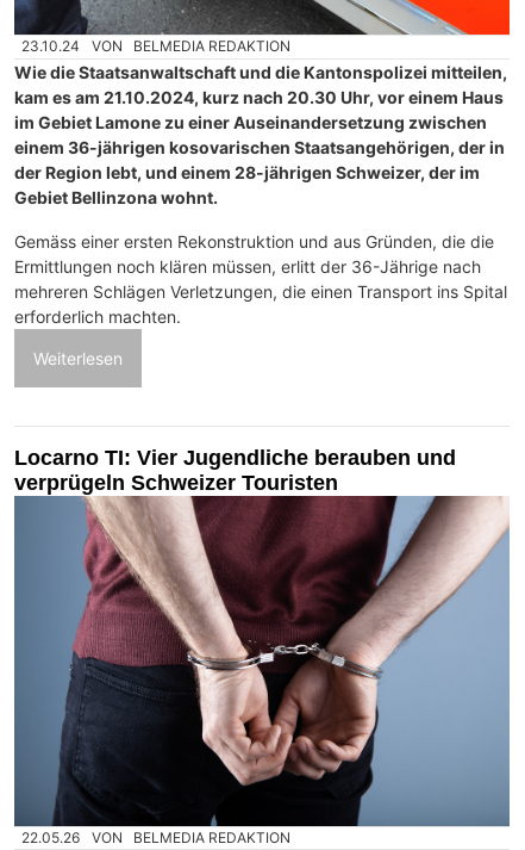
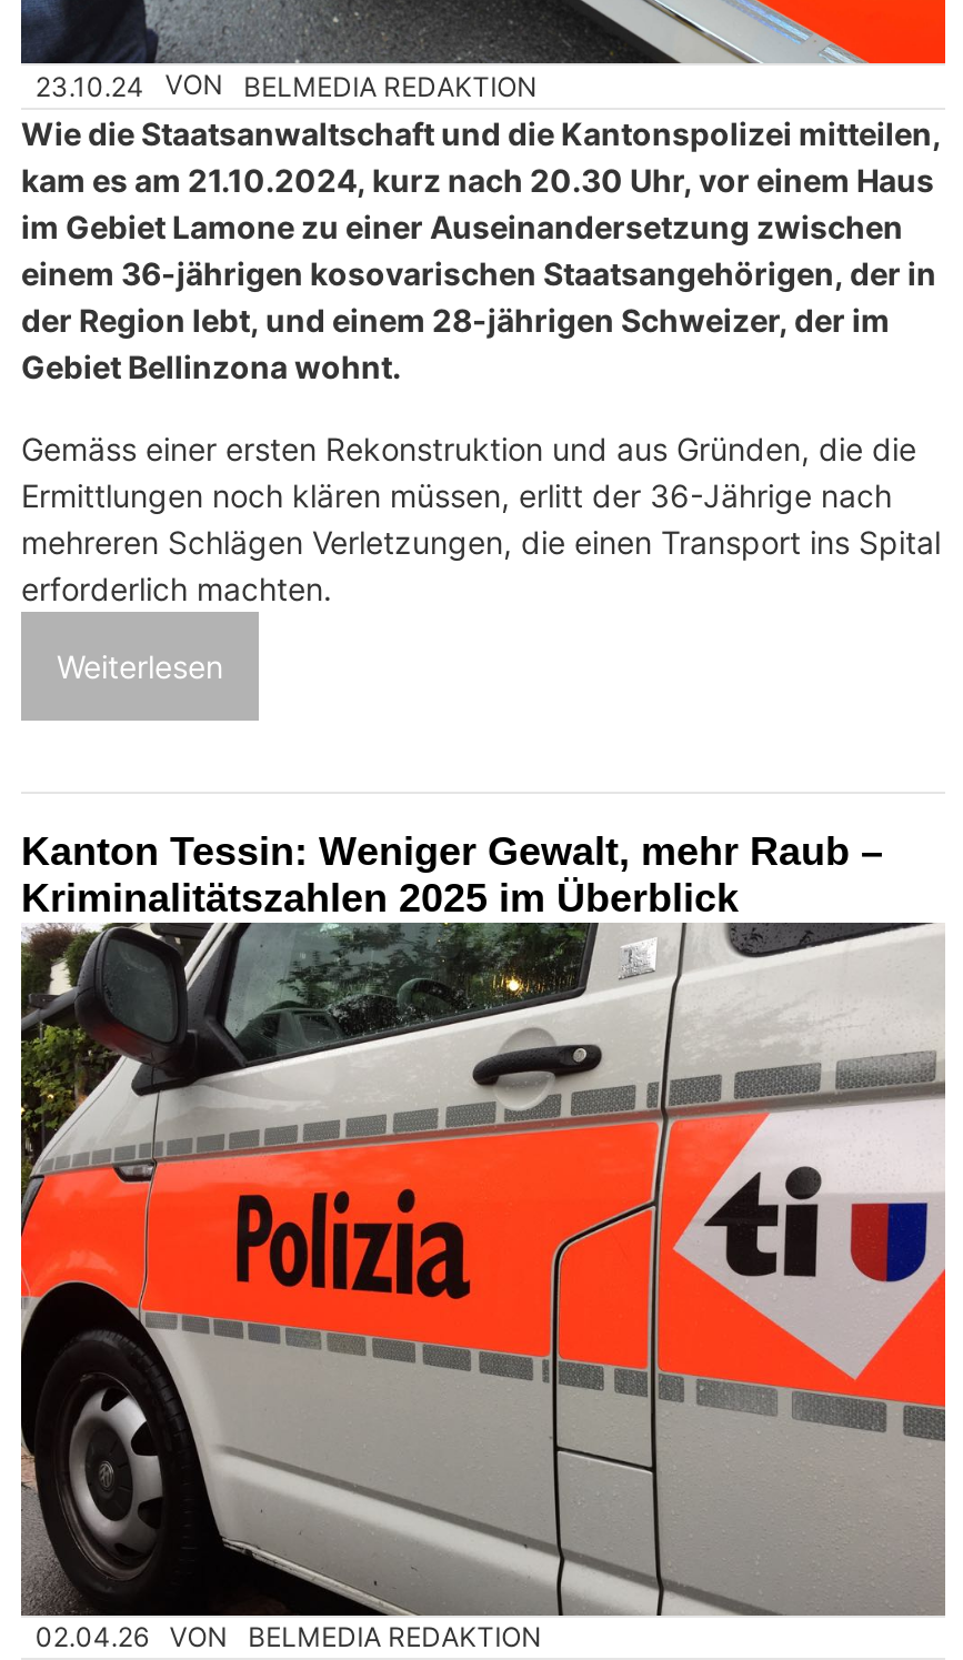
[14,445,456,494] Locarno TI: Vier Jugendliche berauben und | verprügeln Schweizer Touristen -> [21,830,883,921] Kanton Tessin: Weniger Gewalt, mehr Raub – | Kriminalitätszahlen 2025 im Überblick
[13,496,511,847] [image] | 22.05.26 VON BELMEDIA REDAKTION -> [19,922,947,1654] [image] | 02.04.26 VON BELMEDIA REDAKTION

